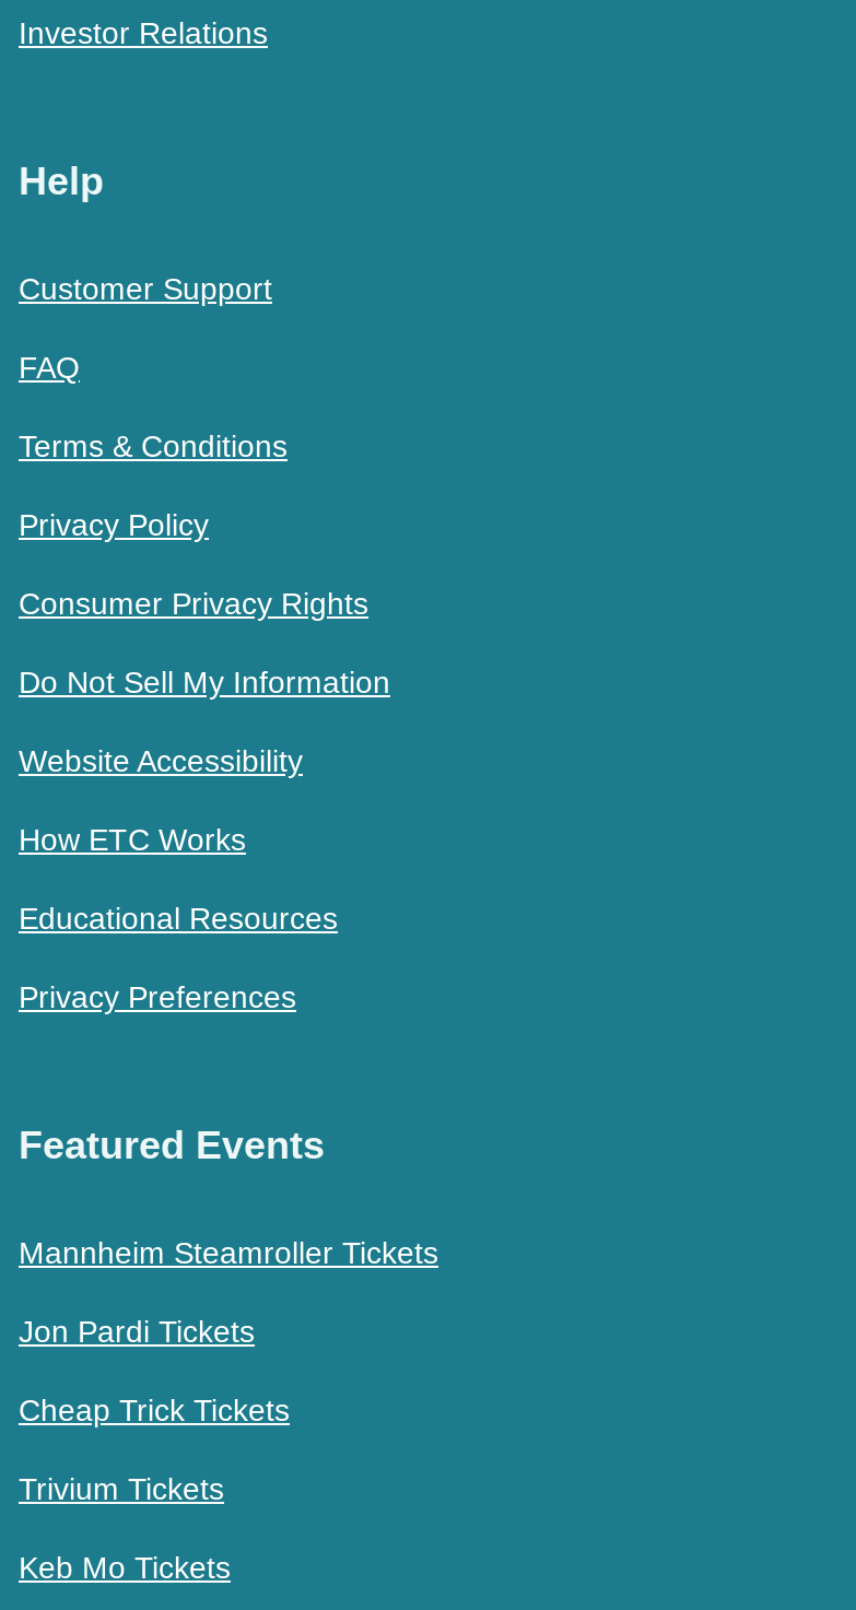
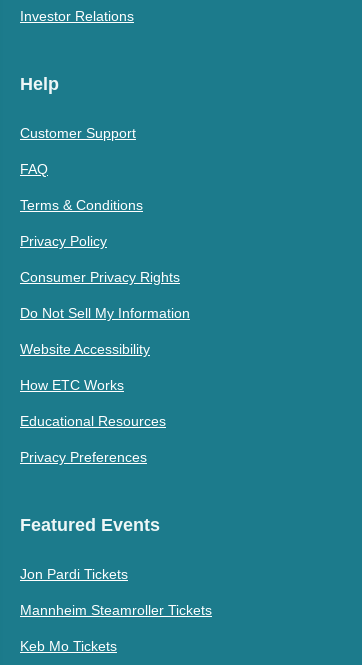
moved [19,1236,438,1271] -> [20,602,212,618]: Mannheim Steamroller Tickets
[19,1393,290,1507] Cheap Trick Tickets | Trivium Tickets -> none

